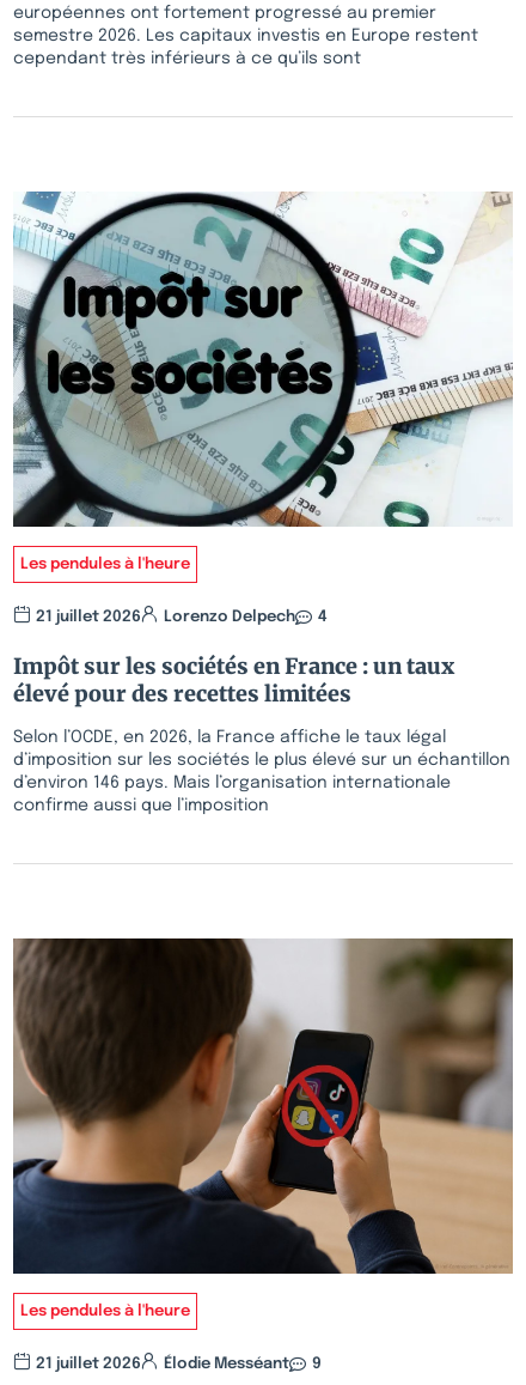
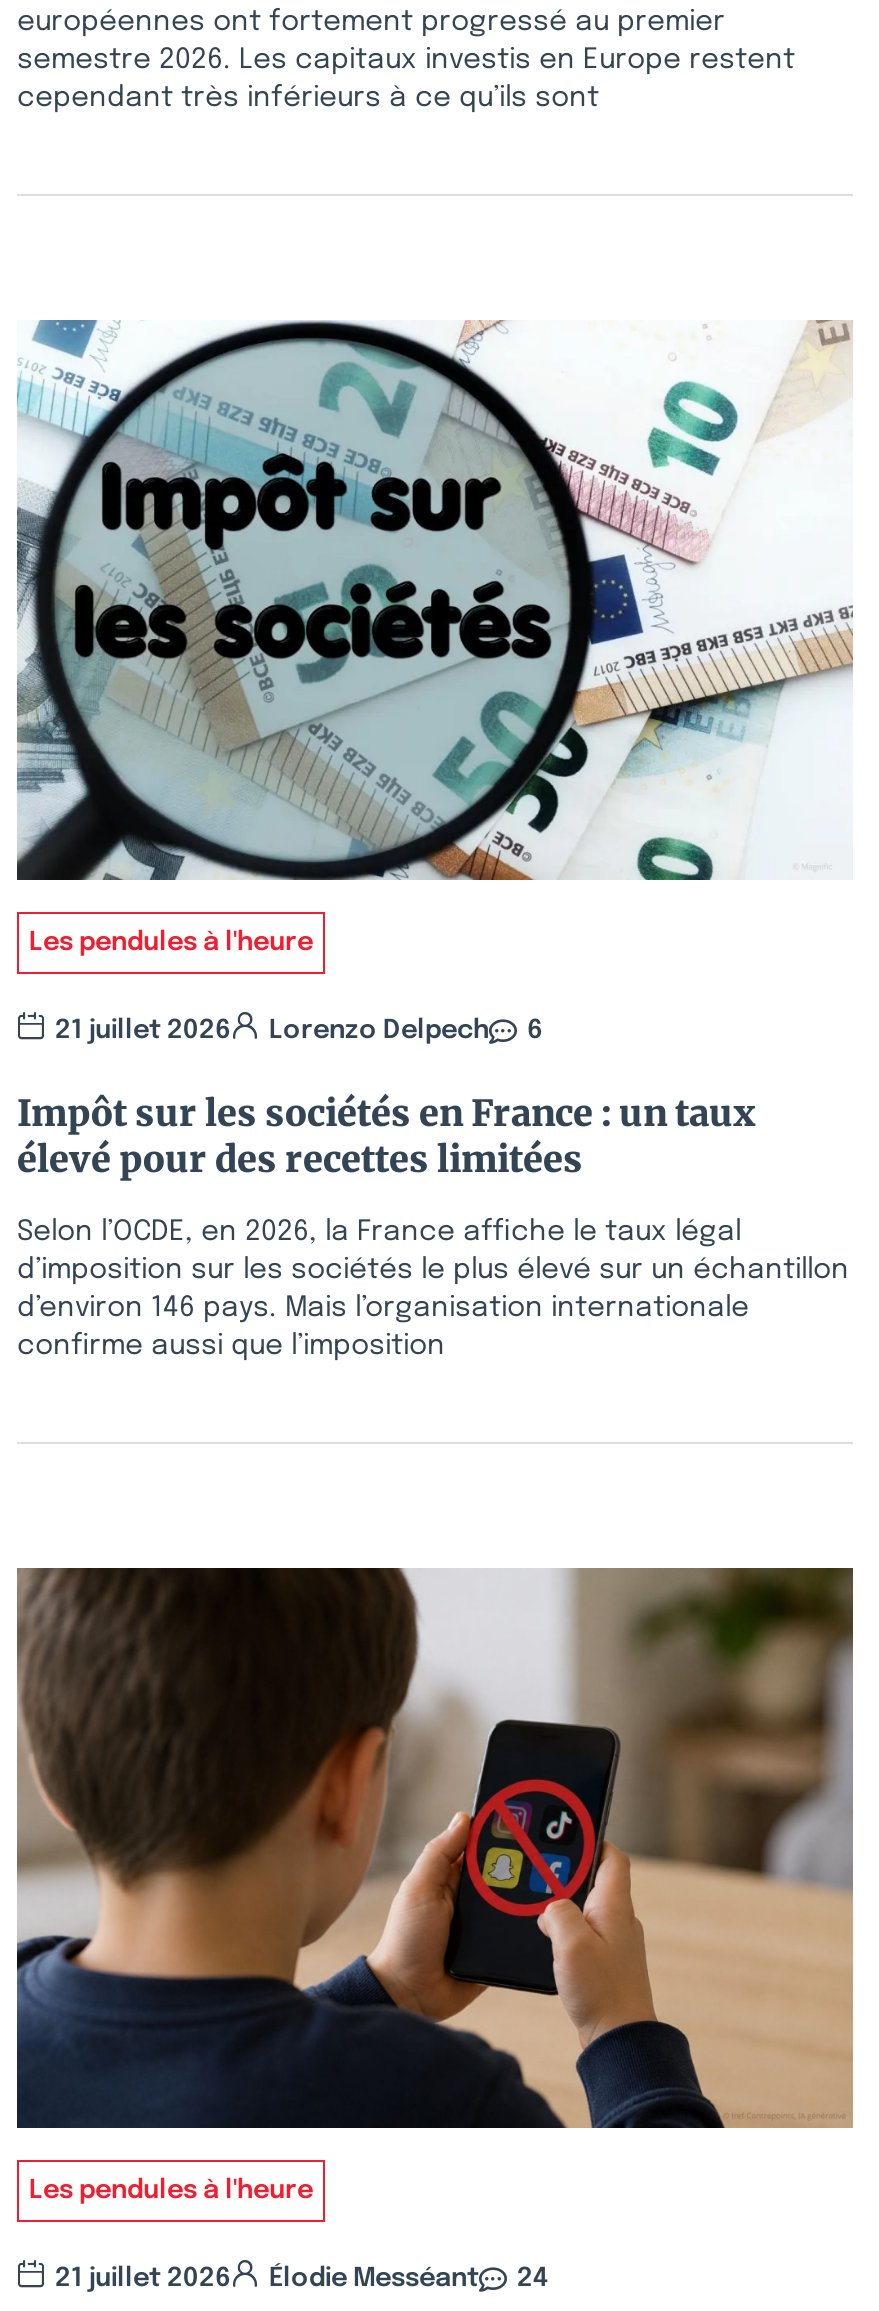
[36,609,328,625] 21 juillet 2026 Lorenzo Delpech 4 -> [55,1018,543,1044] 21 juillet 2026 Lorenzo Delpech 6
[36,1356,322,1372] 21 juillet 2026 Élodie Messéant 9 -> [55,2266,549,2292] 21 juillet 2026 Élodie Messéant 24

